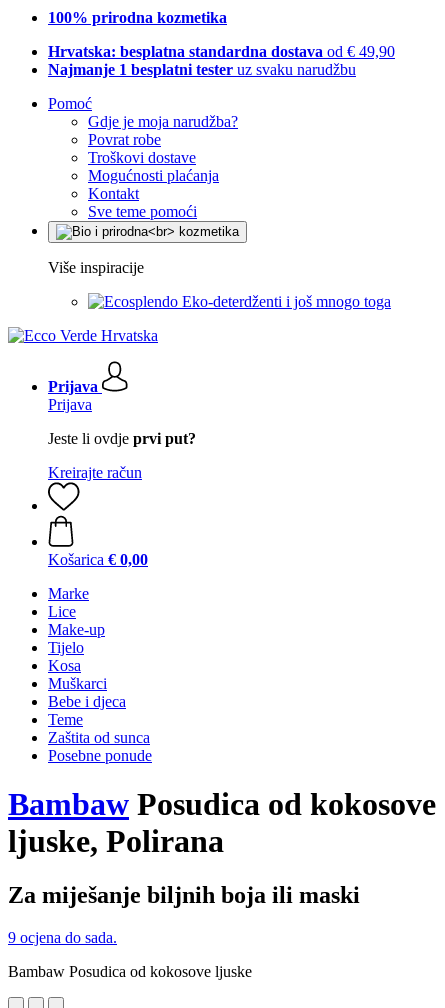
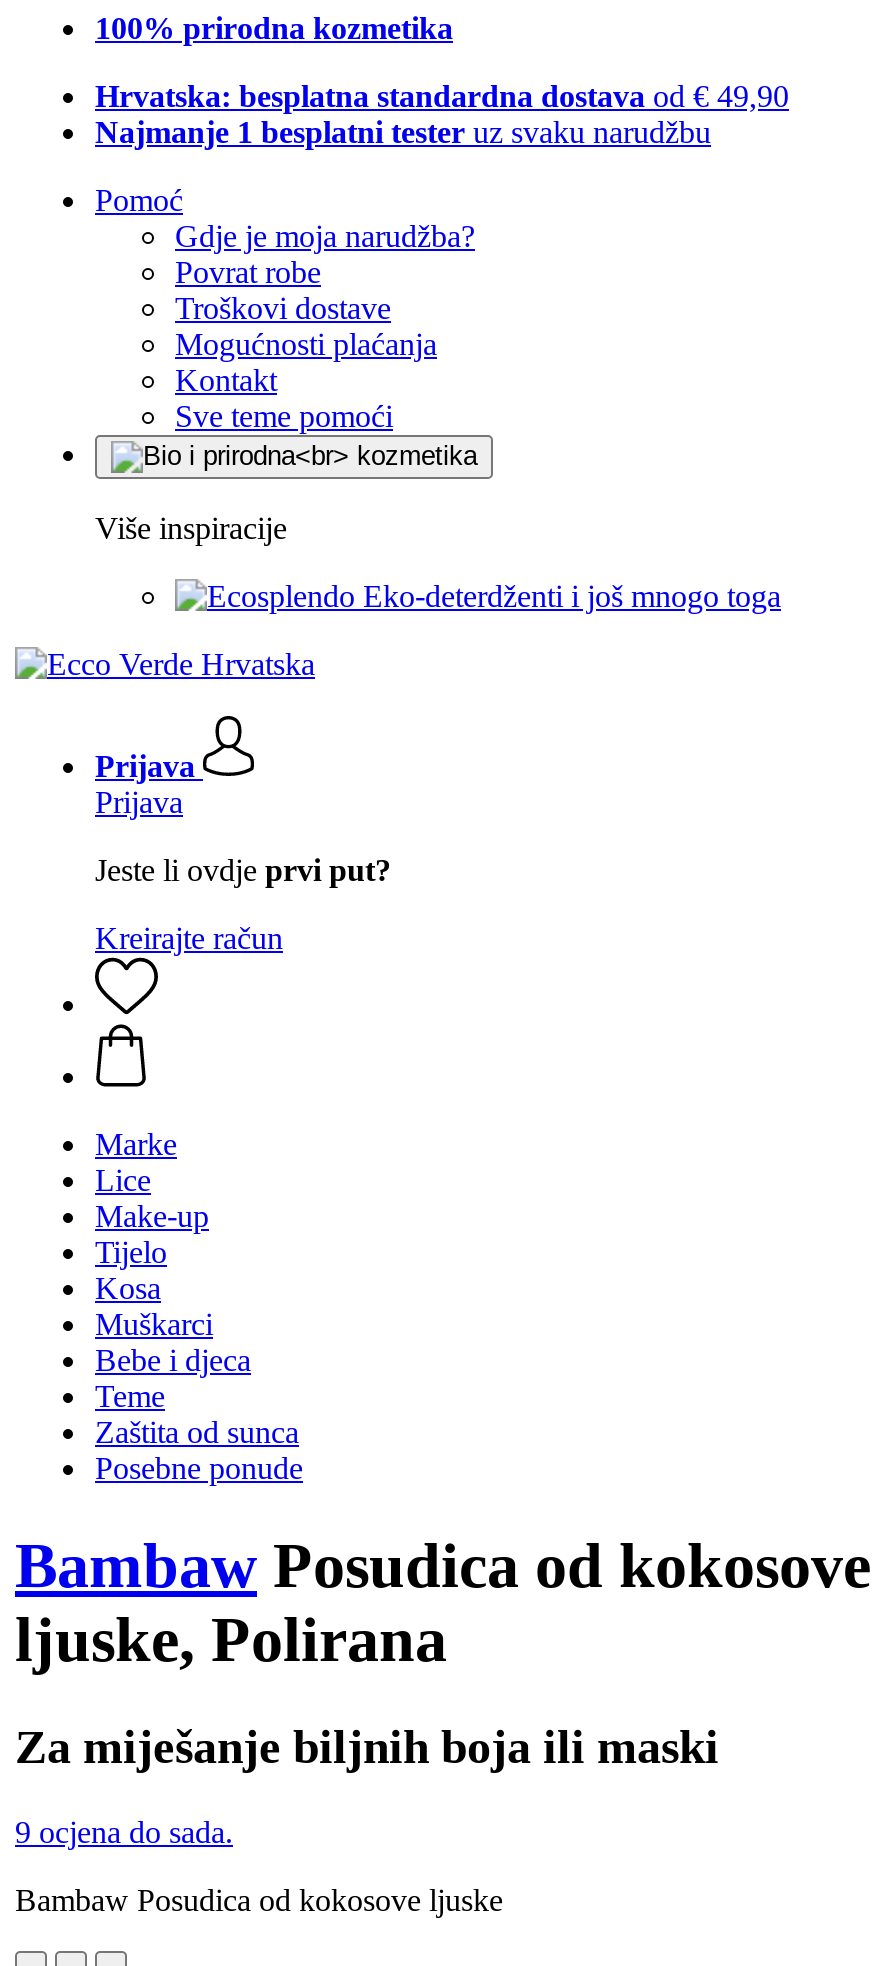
[48,551,148,568] Košarica € 0,00 -> none

